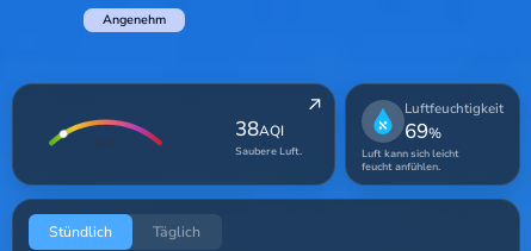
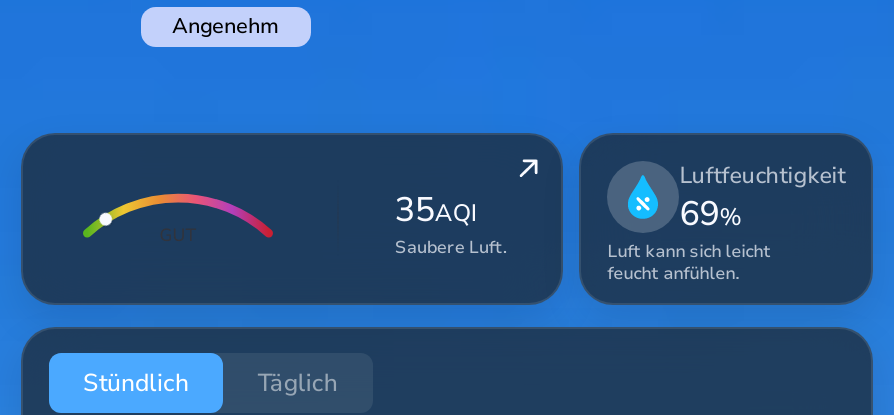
[235,115,284,143] 38AQI -> [395,187,477,233] 35AQI

